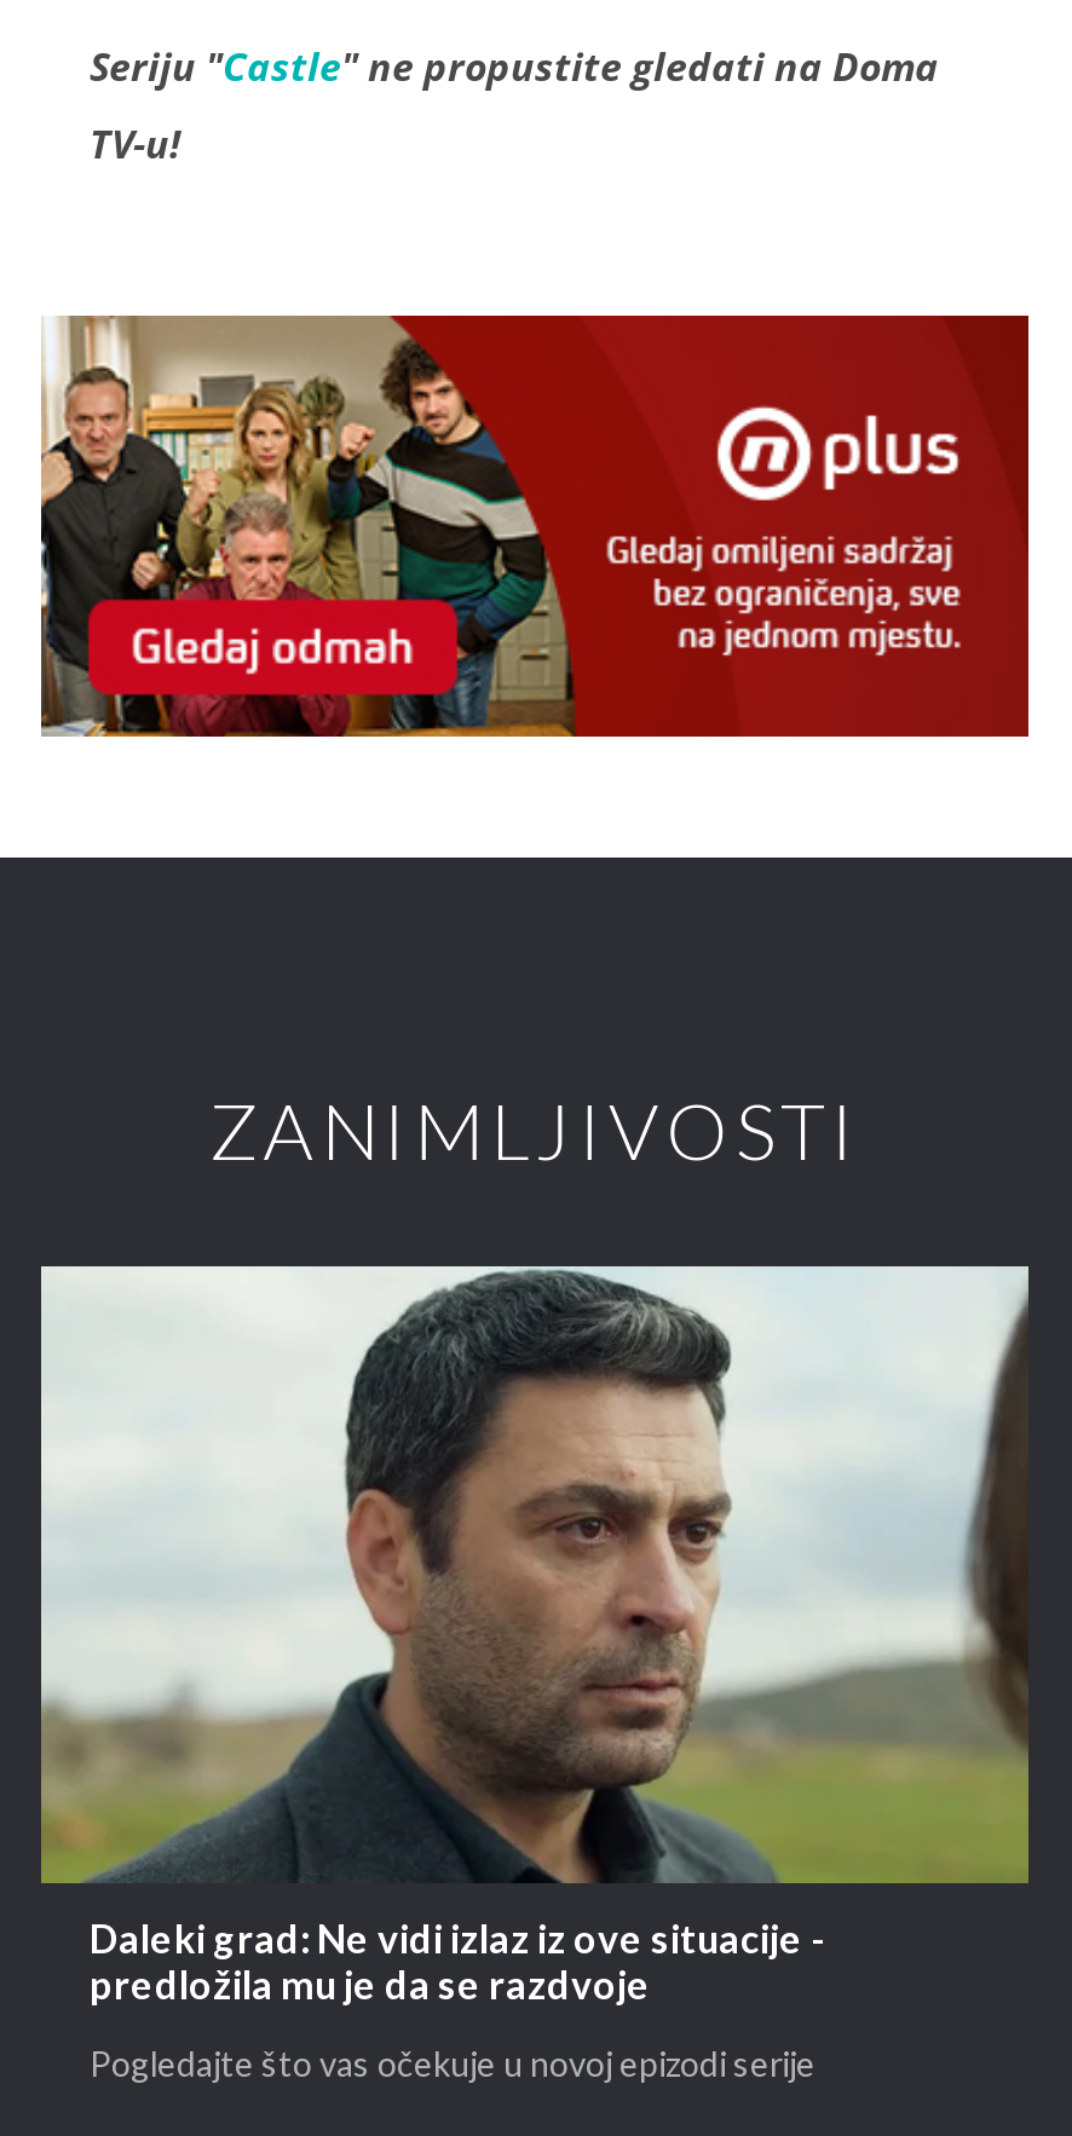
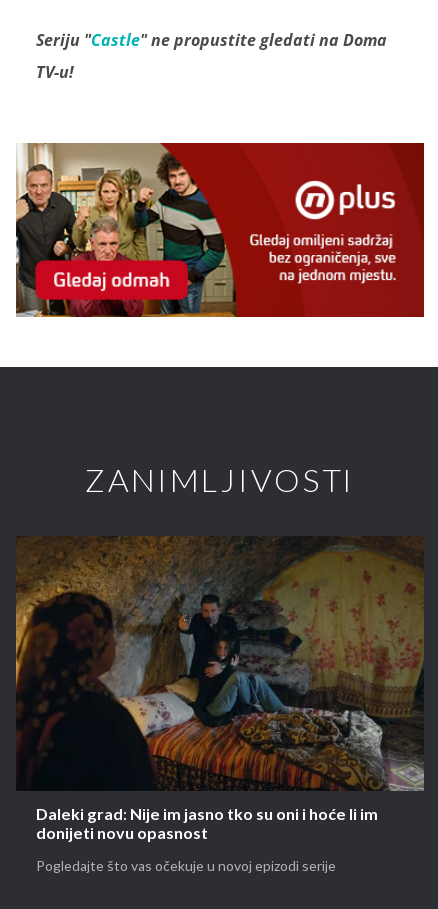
[39,1264,1031,2013] [image] | Daleki grad: Ne vidi izlaz iz ove situacije - | predložila mu je da se razdvoje -> [15,536,424,844] [image] | Daleki grad: Nije im jasno tko su oni i hoće li im | donijeti novu opasnost

